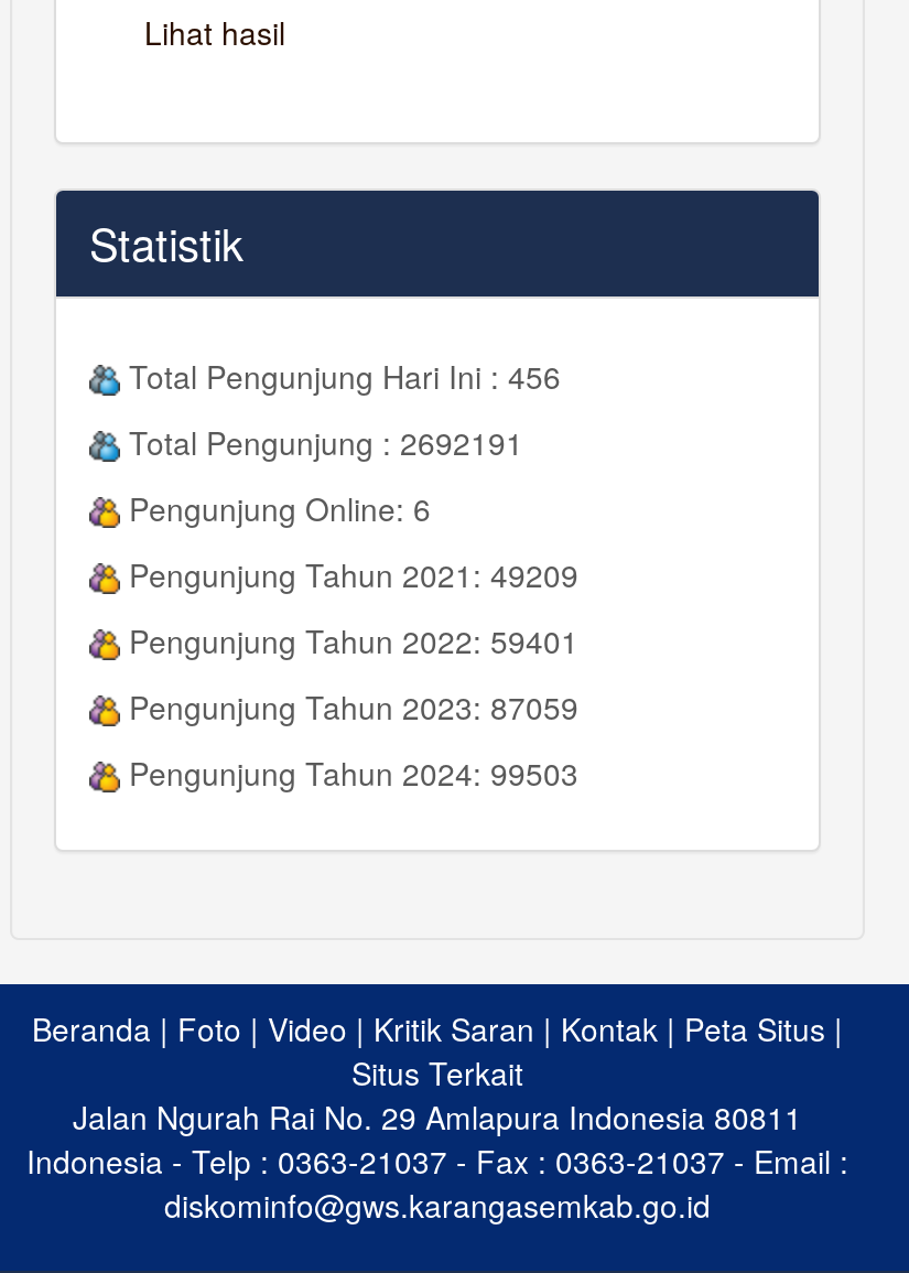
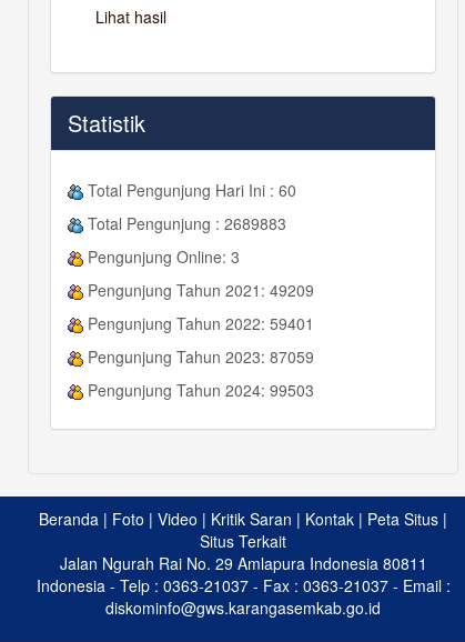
[120,354,561,398] Total Pengunjung Hari Ini : 456 -> [83,179,296,201] Total Pengunjung Hari Ini : 60
[120,420,523,464] Total Pengunjung : 2692191 -> [83,212,286,234] Total Pengunjung : 2689883
[120,486,431,530] Pengunjung Online: 6 -> [83,245,240,268] Pengunjung Online: 3

